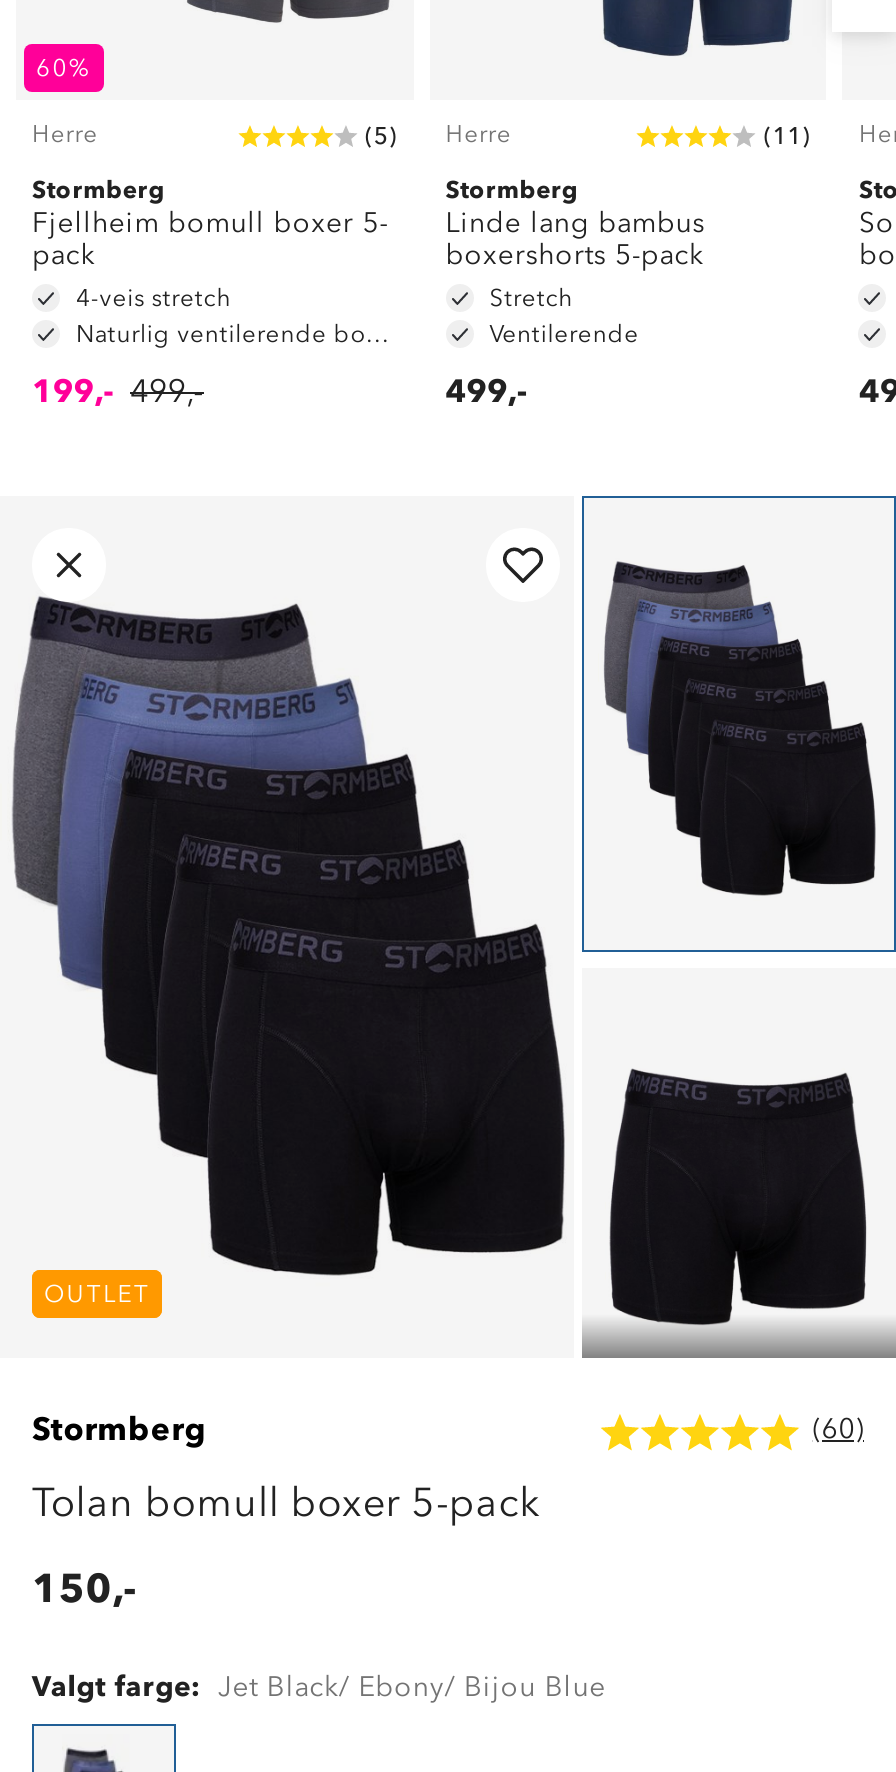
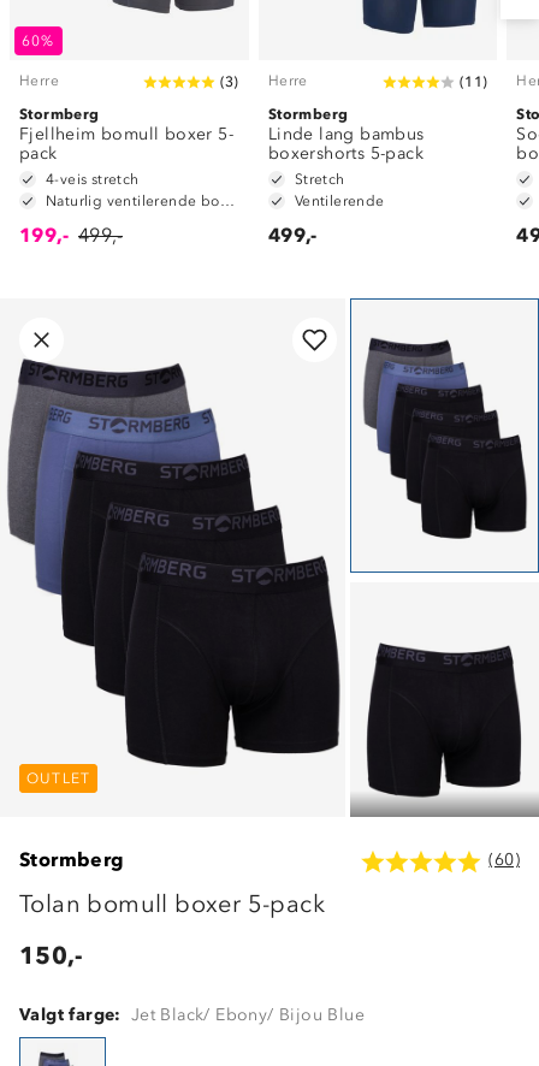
[365,120,511,150] (5) Herre -> [220,72,308,90] (3) Herre

